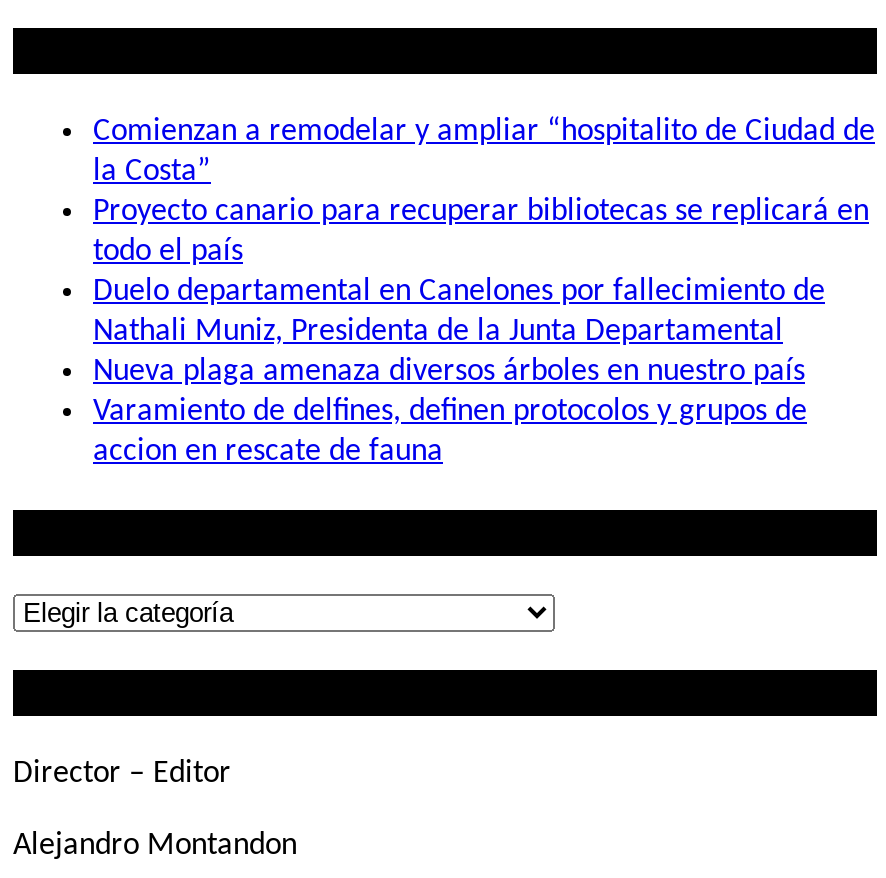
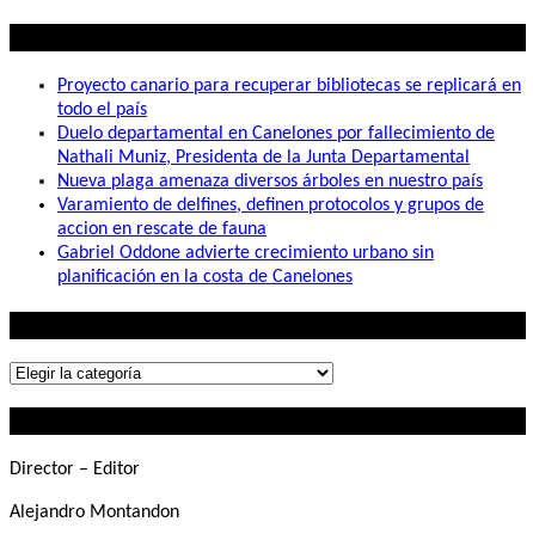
[93,116,875,188] Comienzan a remodelar y ampliar “hospitalito de Ciudad de | la Costa” -> none
moved [93,196,869,468] -> [57,77,521,239]: Proyecto canario para recuperar bibliotecas se replicará en | todo el país | Duelo departamental en Canelones por fallecimiento de | Nathali Muniz, Presidenta de la Junta Departamental | Nueva plaga amenaza diversos árboles en nuestro país | Varamiento de delfines, definen protocolos y grupos de | accion en rescate de fauna
none -> [57,244,434,287] Gabriel Oddone advierte crecimiento urbano sin | planificación en la costa de Canelones

